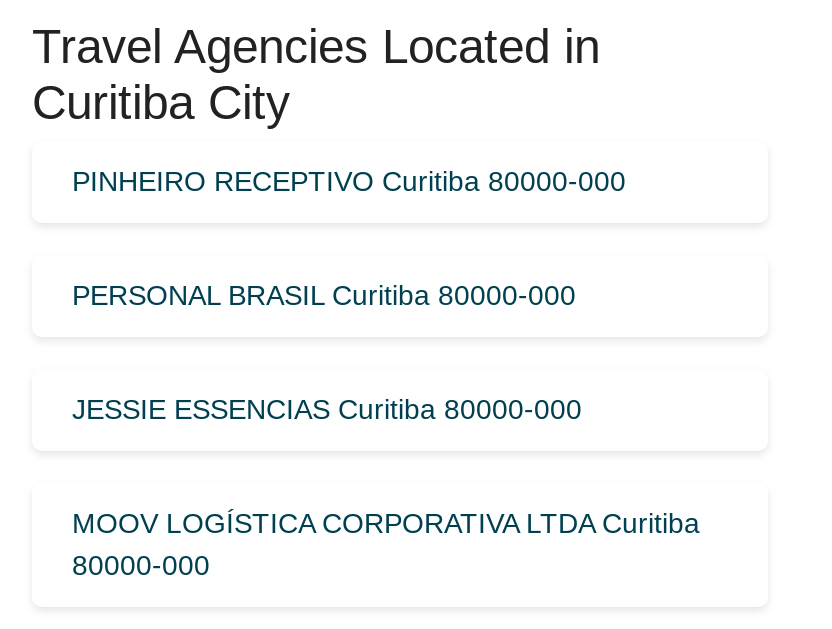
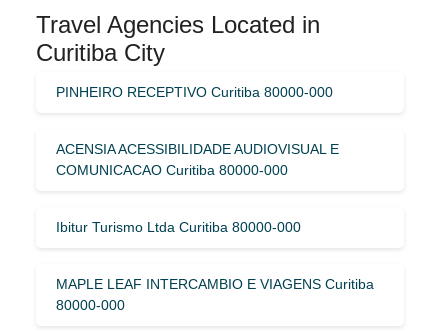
[72,279,576,311] PERSONAL BRASIL Curitiba 80000-000 -> [56,141,339,178] ACENSIA ACESSIBILIDADE AUDIOVISUAL E | COMUNICACAO Curitiba 80000-000
[72,393,582,425] JESSIE ESSENCIAS Curitiba 80000-000 -> [56,219,301,235] Ibitur Turismo Ltda Curitiba 80000-000
[72,507,700,539] MOOV LOGÍSTICA CORPORATIVA LTDA Curitiba -> [56,276,374,292] MAPLE LEAF INTERCAMBIO E VIAGENS Curitiba

